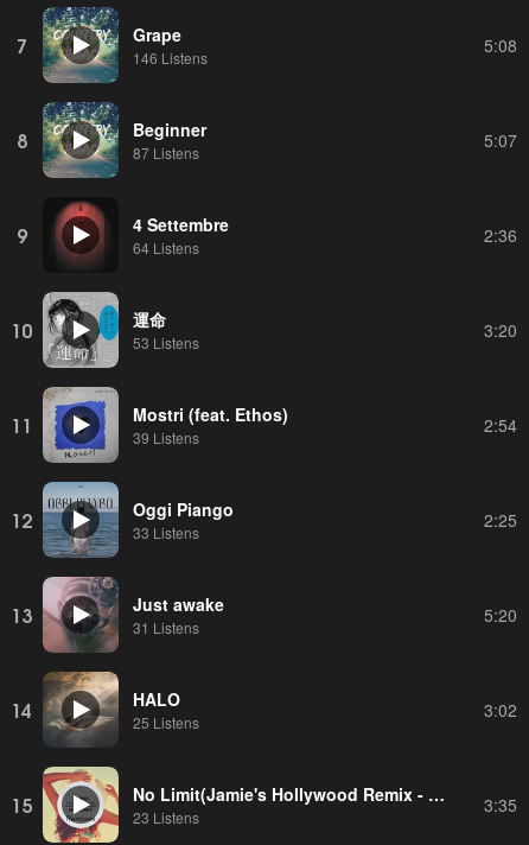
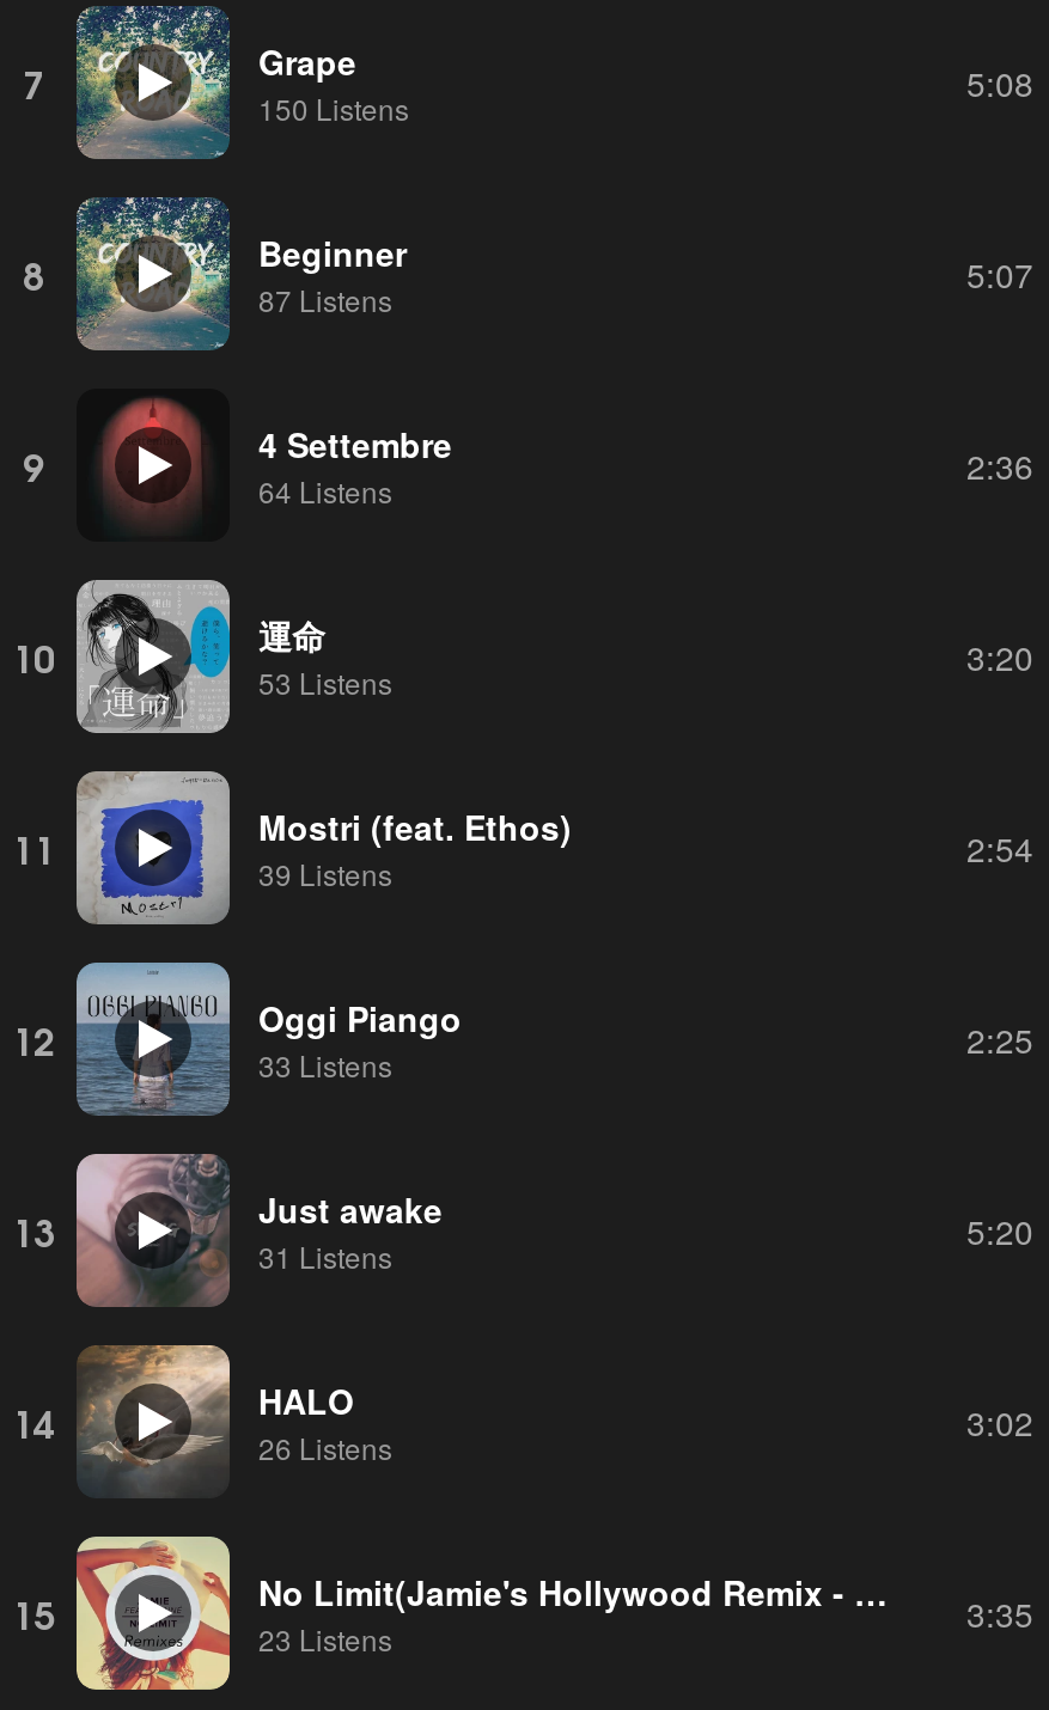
[133,47,208,67] 146 Listens -> [258,86,409,127] 150 Listens
[133,711,199,732] 25 Listens -> [258,1425,392,1466] 26 Listens

